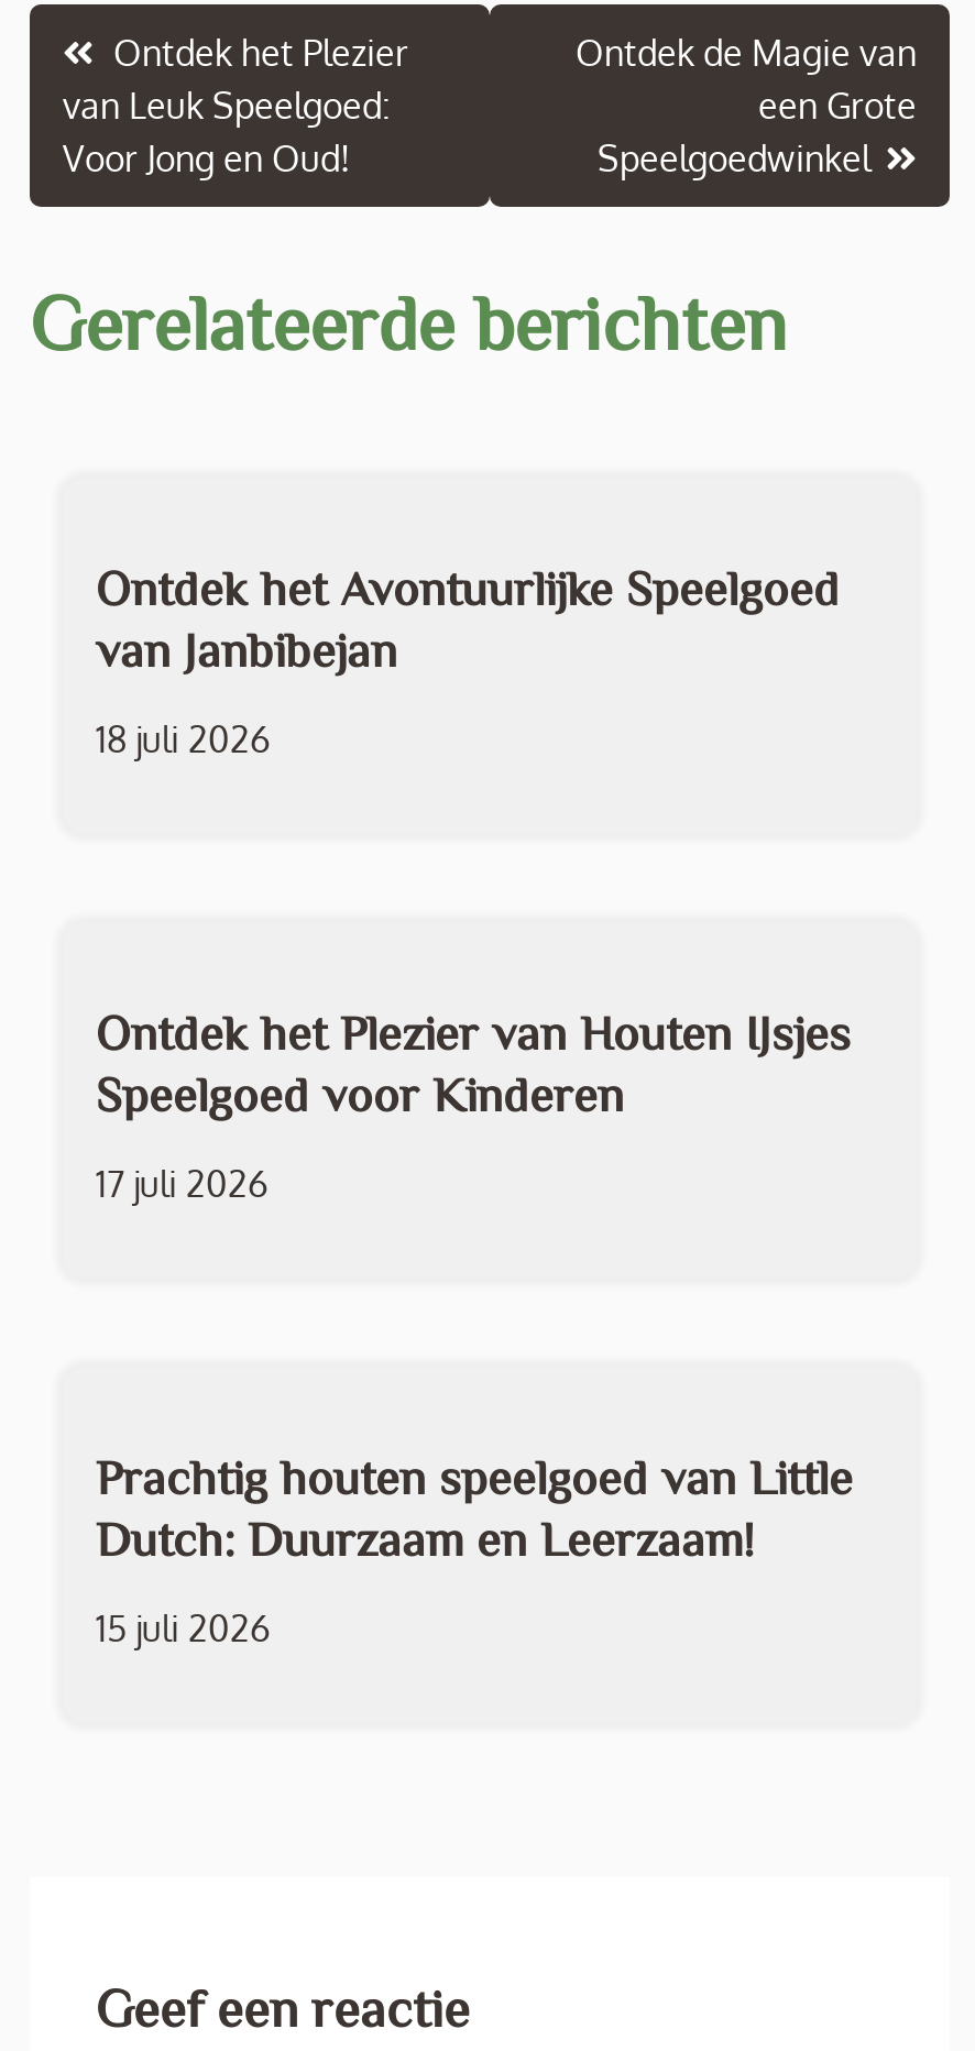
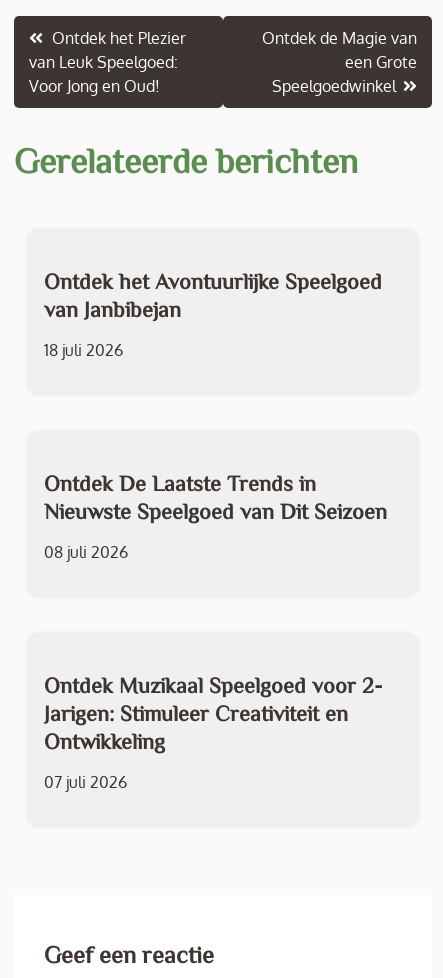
[96,1008,851,1118] Ontdek het Plezier van Houten IJsjes | Speelgoed voor Kinderen -> [44,472,387,522] Ontdek De Laatste Trends in | Nieuwste Speelgoed van Dit Seizoen
[96,1162,267,1206] 17 juli 2026 -> [44,542,128,562] 08 juli 2026
[96,1453,853,1563] Prachtig houten speelgoed van Little | Dutch: Duurzaam en Leerzaam! -> [44,674,383,752] Ontdek Muzikaal Speelgoed voor 2- | Jarigen: Stimuleer Creativiteit en | Ontwikkeling
[96,1607,270,1651] 15 juli 2026 -> [44,772,127,792] 07 juli 2026

